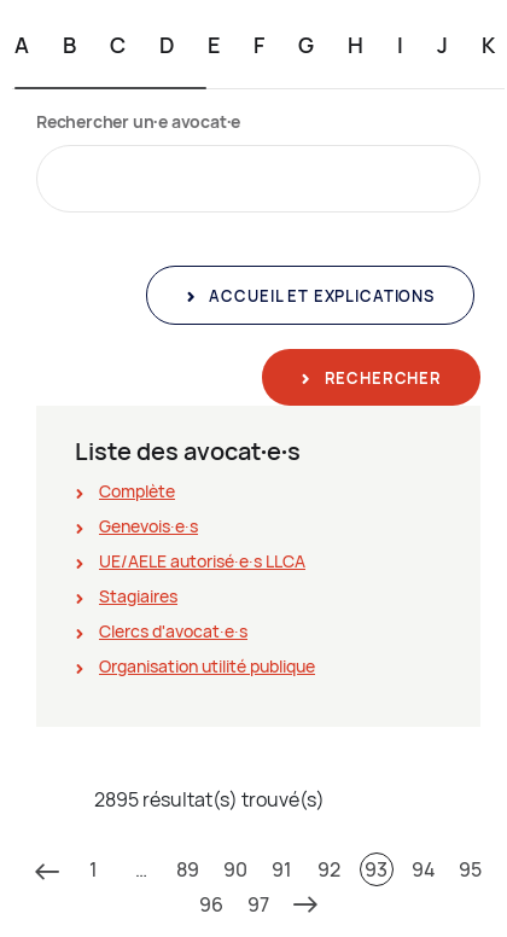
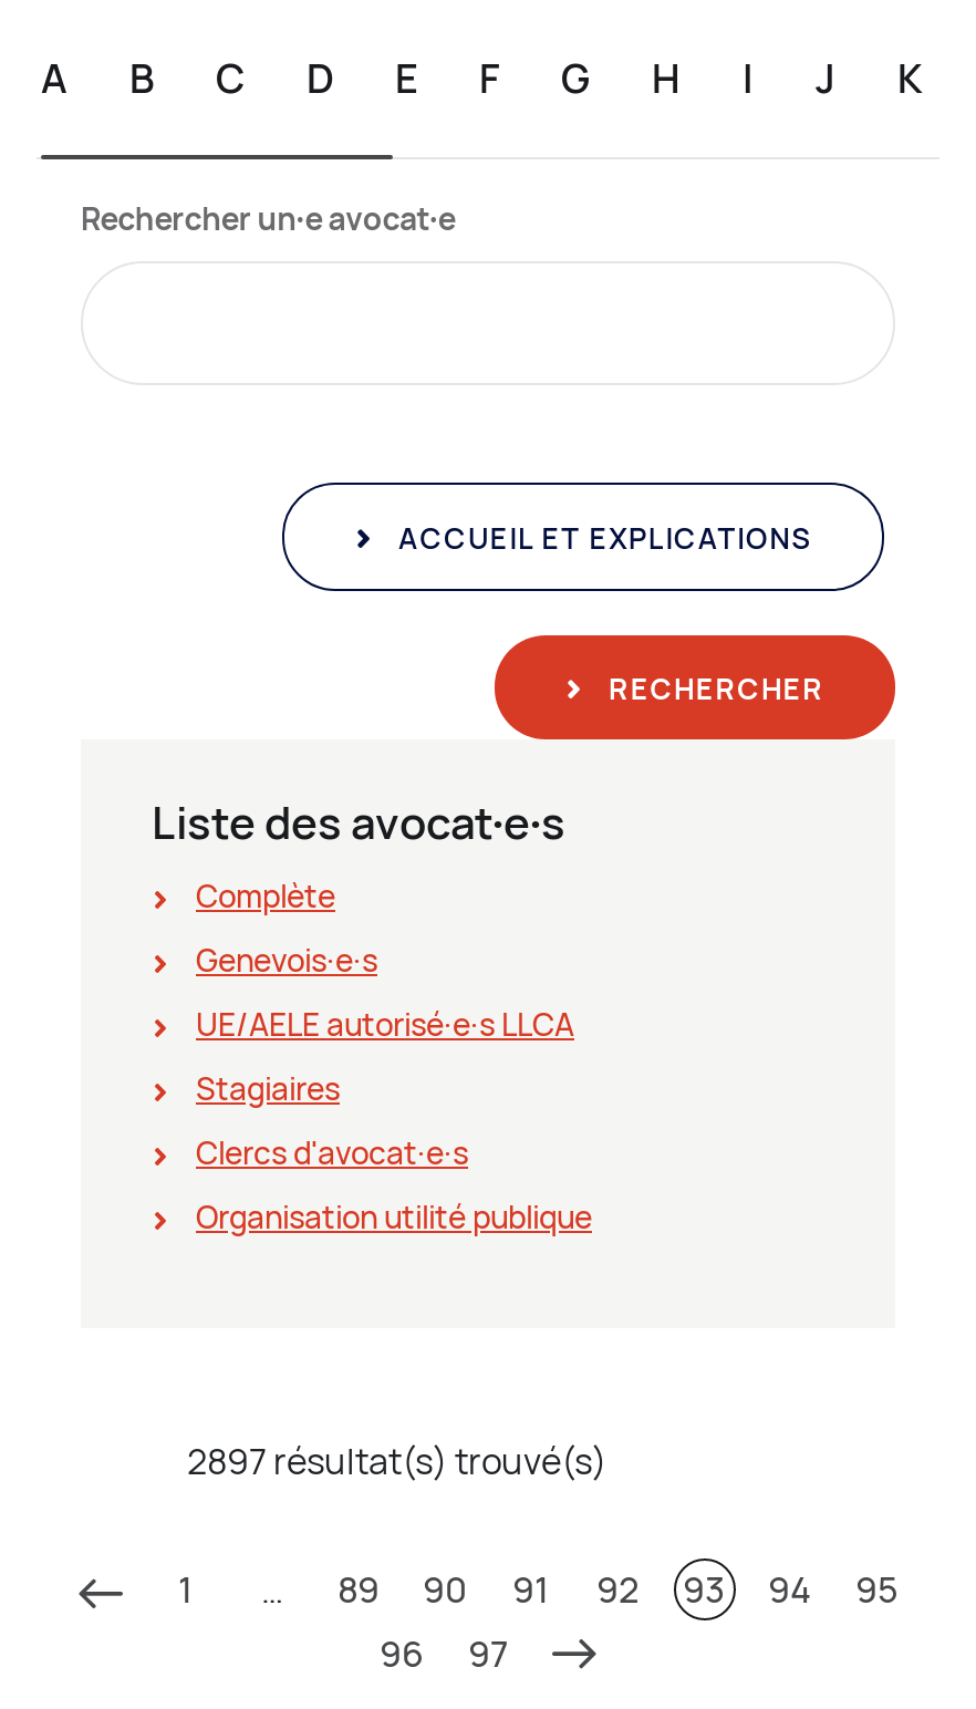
[94,786,325,812] 2895 résultat(s) trouvé(s) -> [187,1436,608,1485] 2897 résultat(s) trouvé(s)

